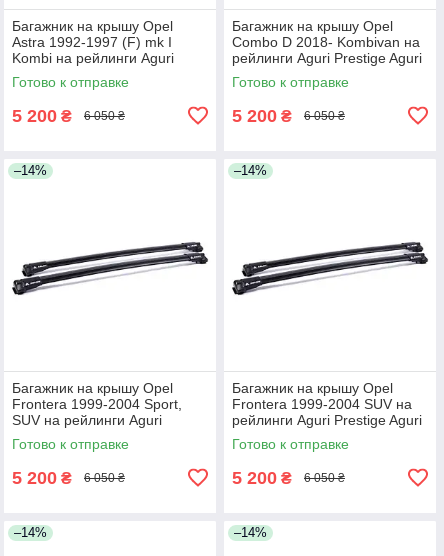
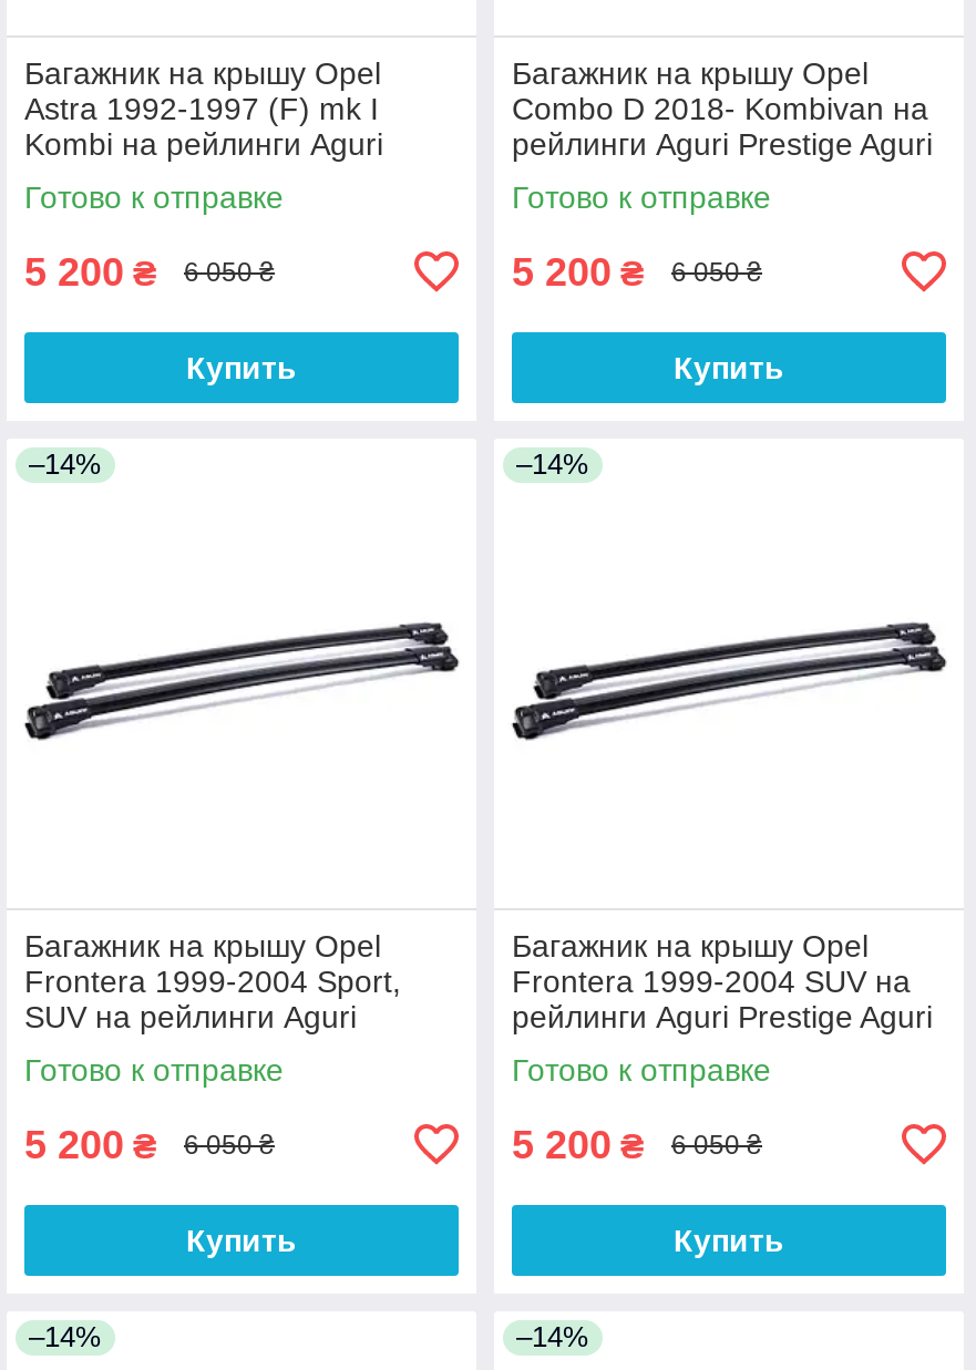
none -> [186,350,297,385] Купить
none -> [674,350,784,385] Купить
none -> [186,1222,297,1258] Купить
none -> [674,1222,784,1258] Купить

